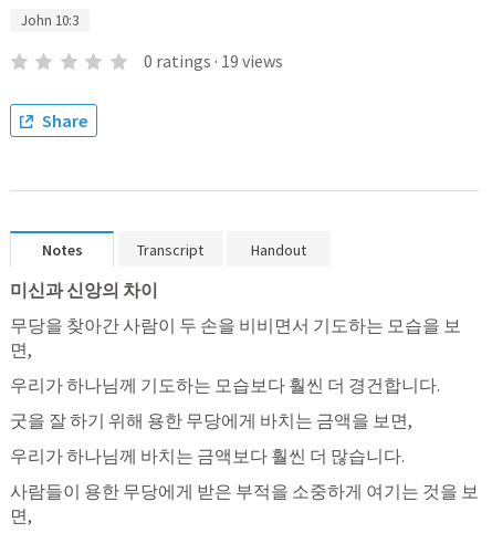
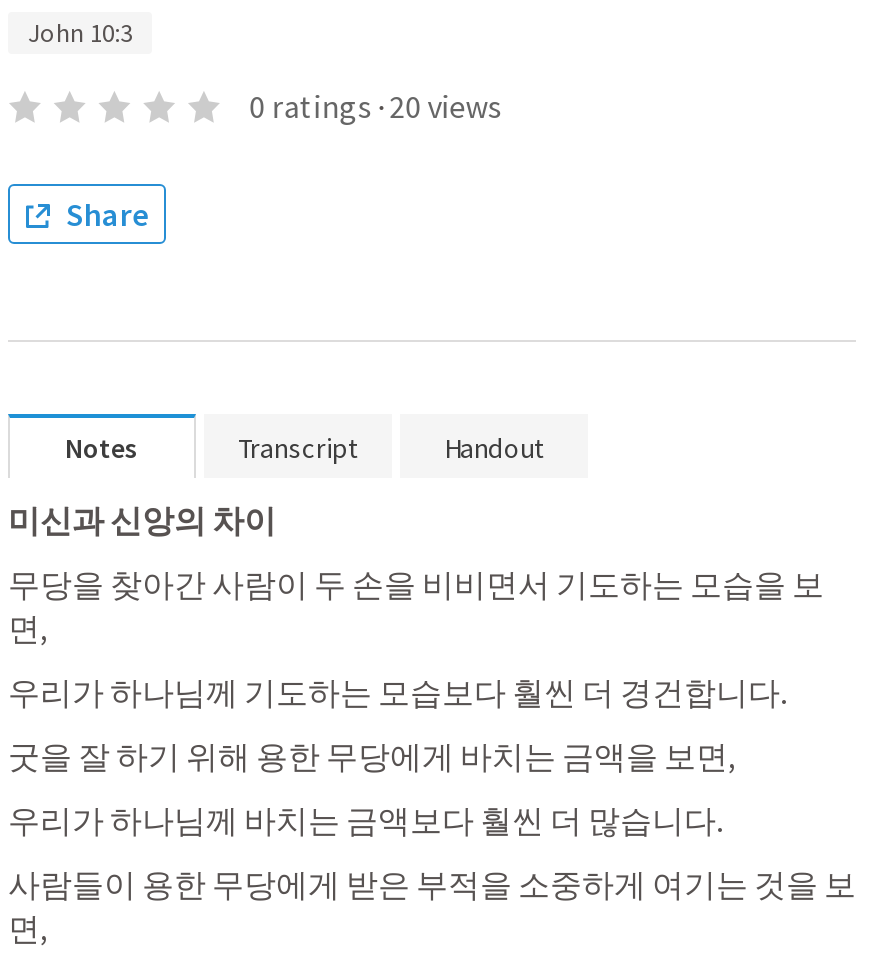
[143,50,283,72] 0 ratings · 19 views -> [249,86,501,126] 0 ratings · 20 views

